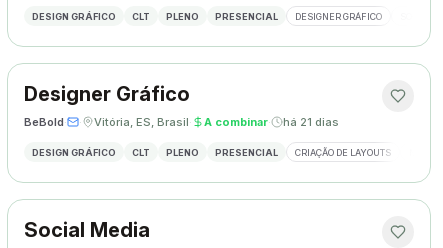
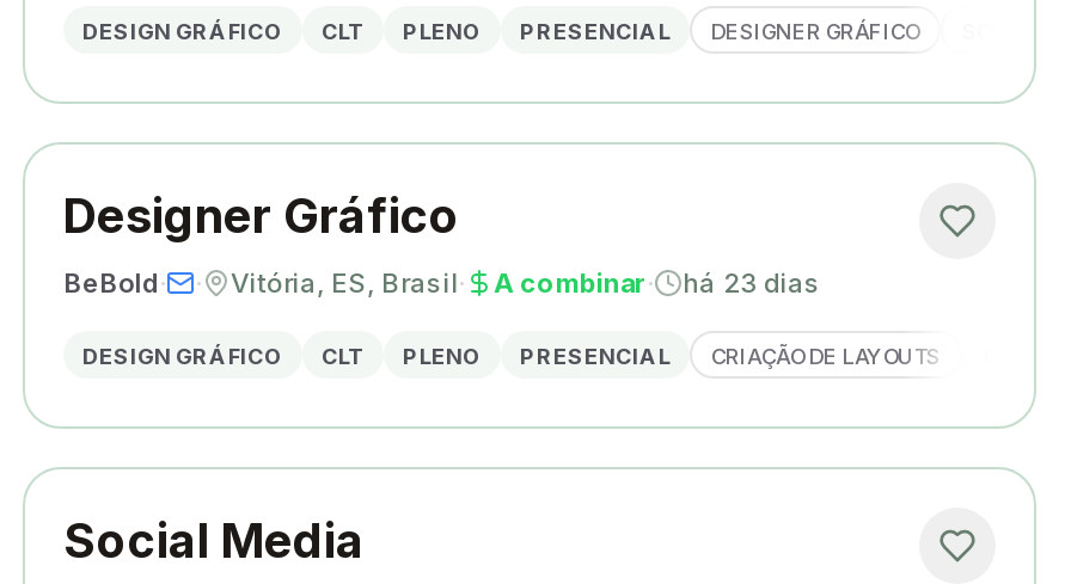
[283,115,339,129] há 21 dias -> [683,266,821,300] há 23 dias

